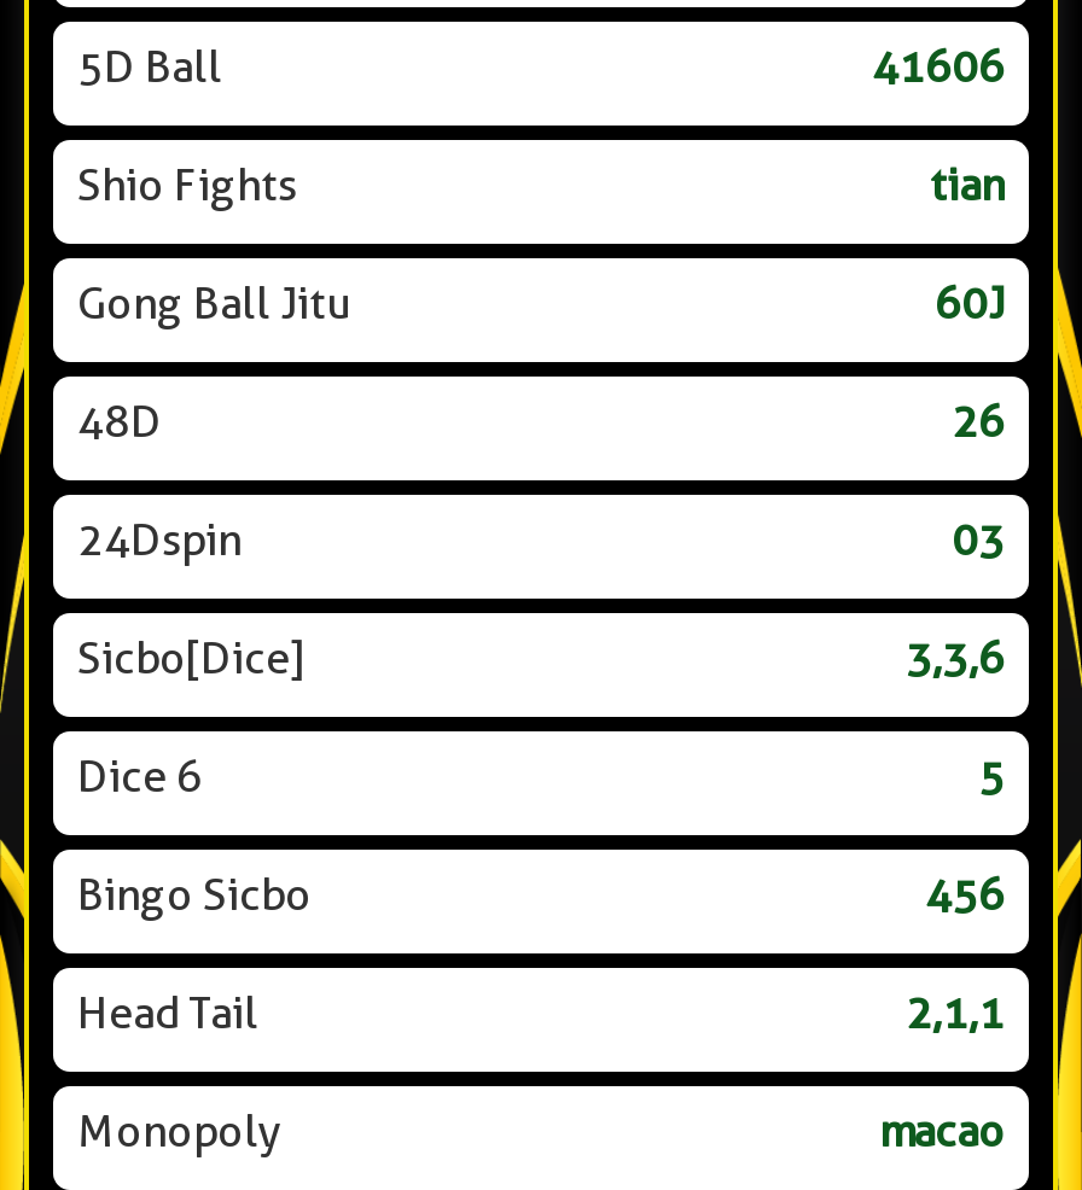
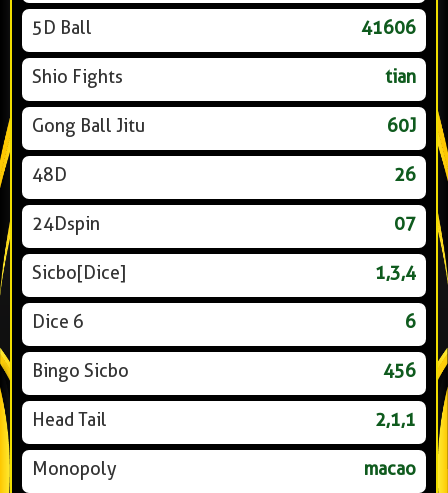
[952,514,1005,565] 03 -> [394,213,416,234] 07
[906,632,1005,683] 3,3,6 -> [375,262,416,283] 1,3,4
[978,751,1005,801] 5 -> [405,311,416,332] 6

